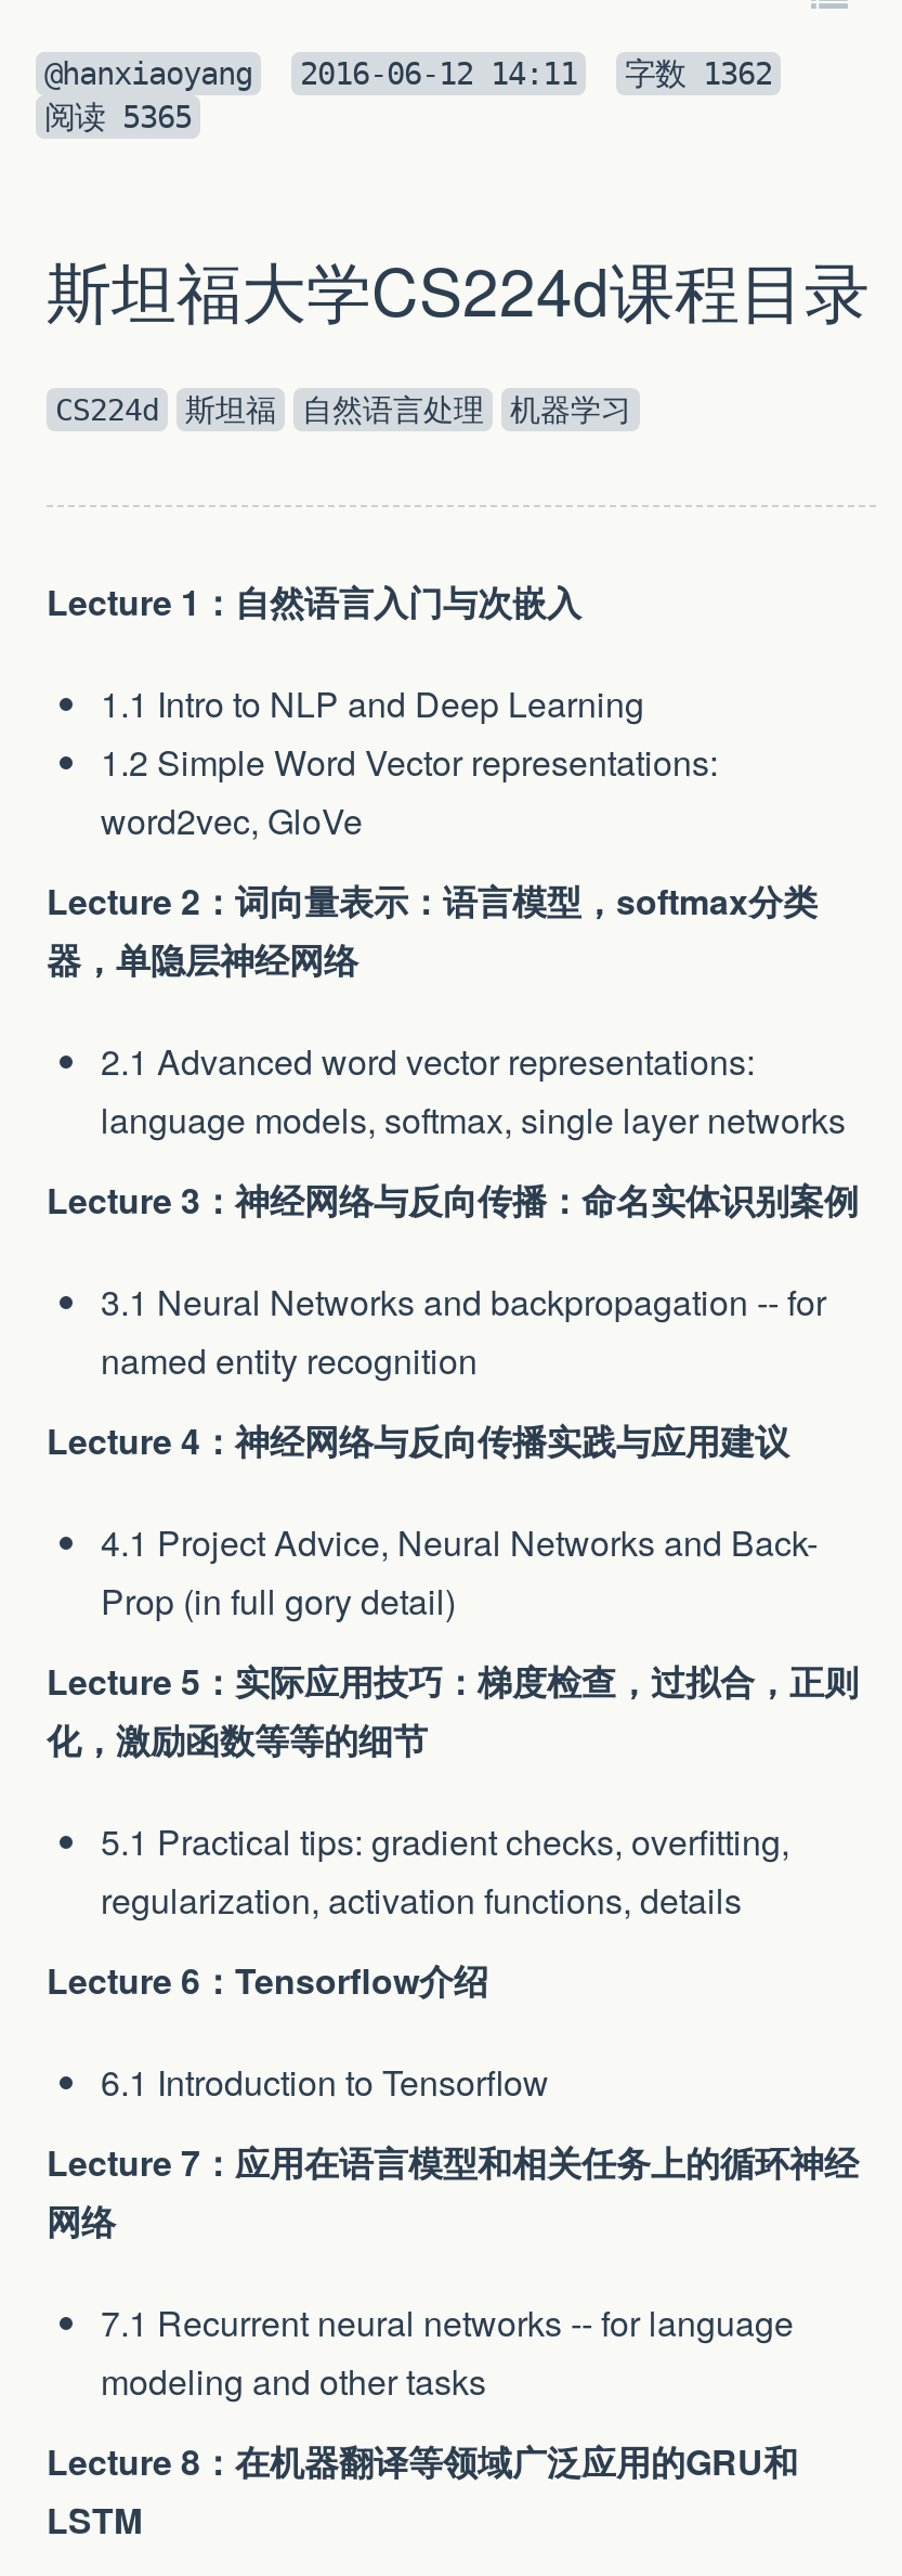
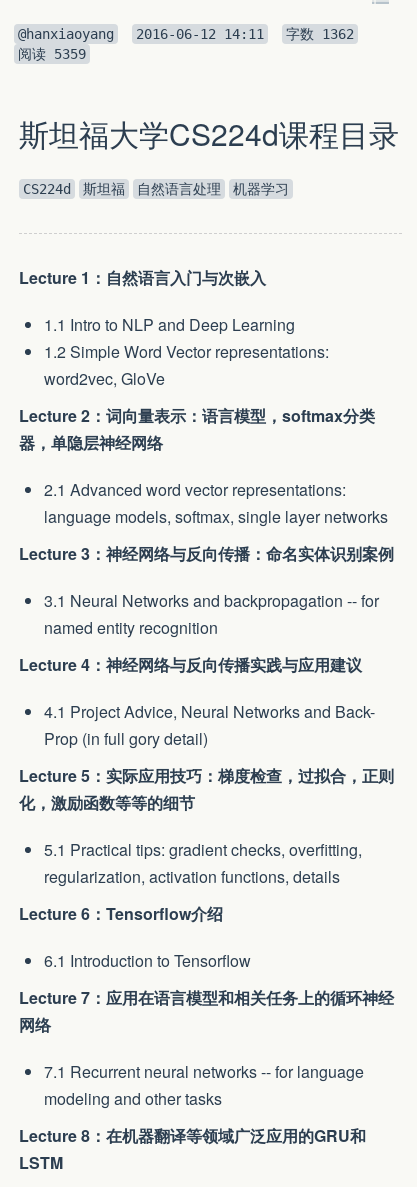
[44,100,192,134] 阅读5365 -> [18,46,86,62] 阅读5359

